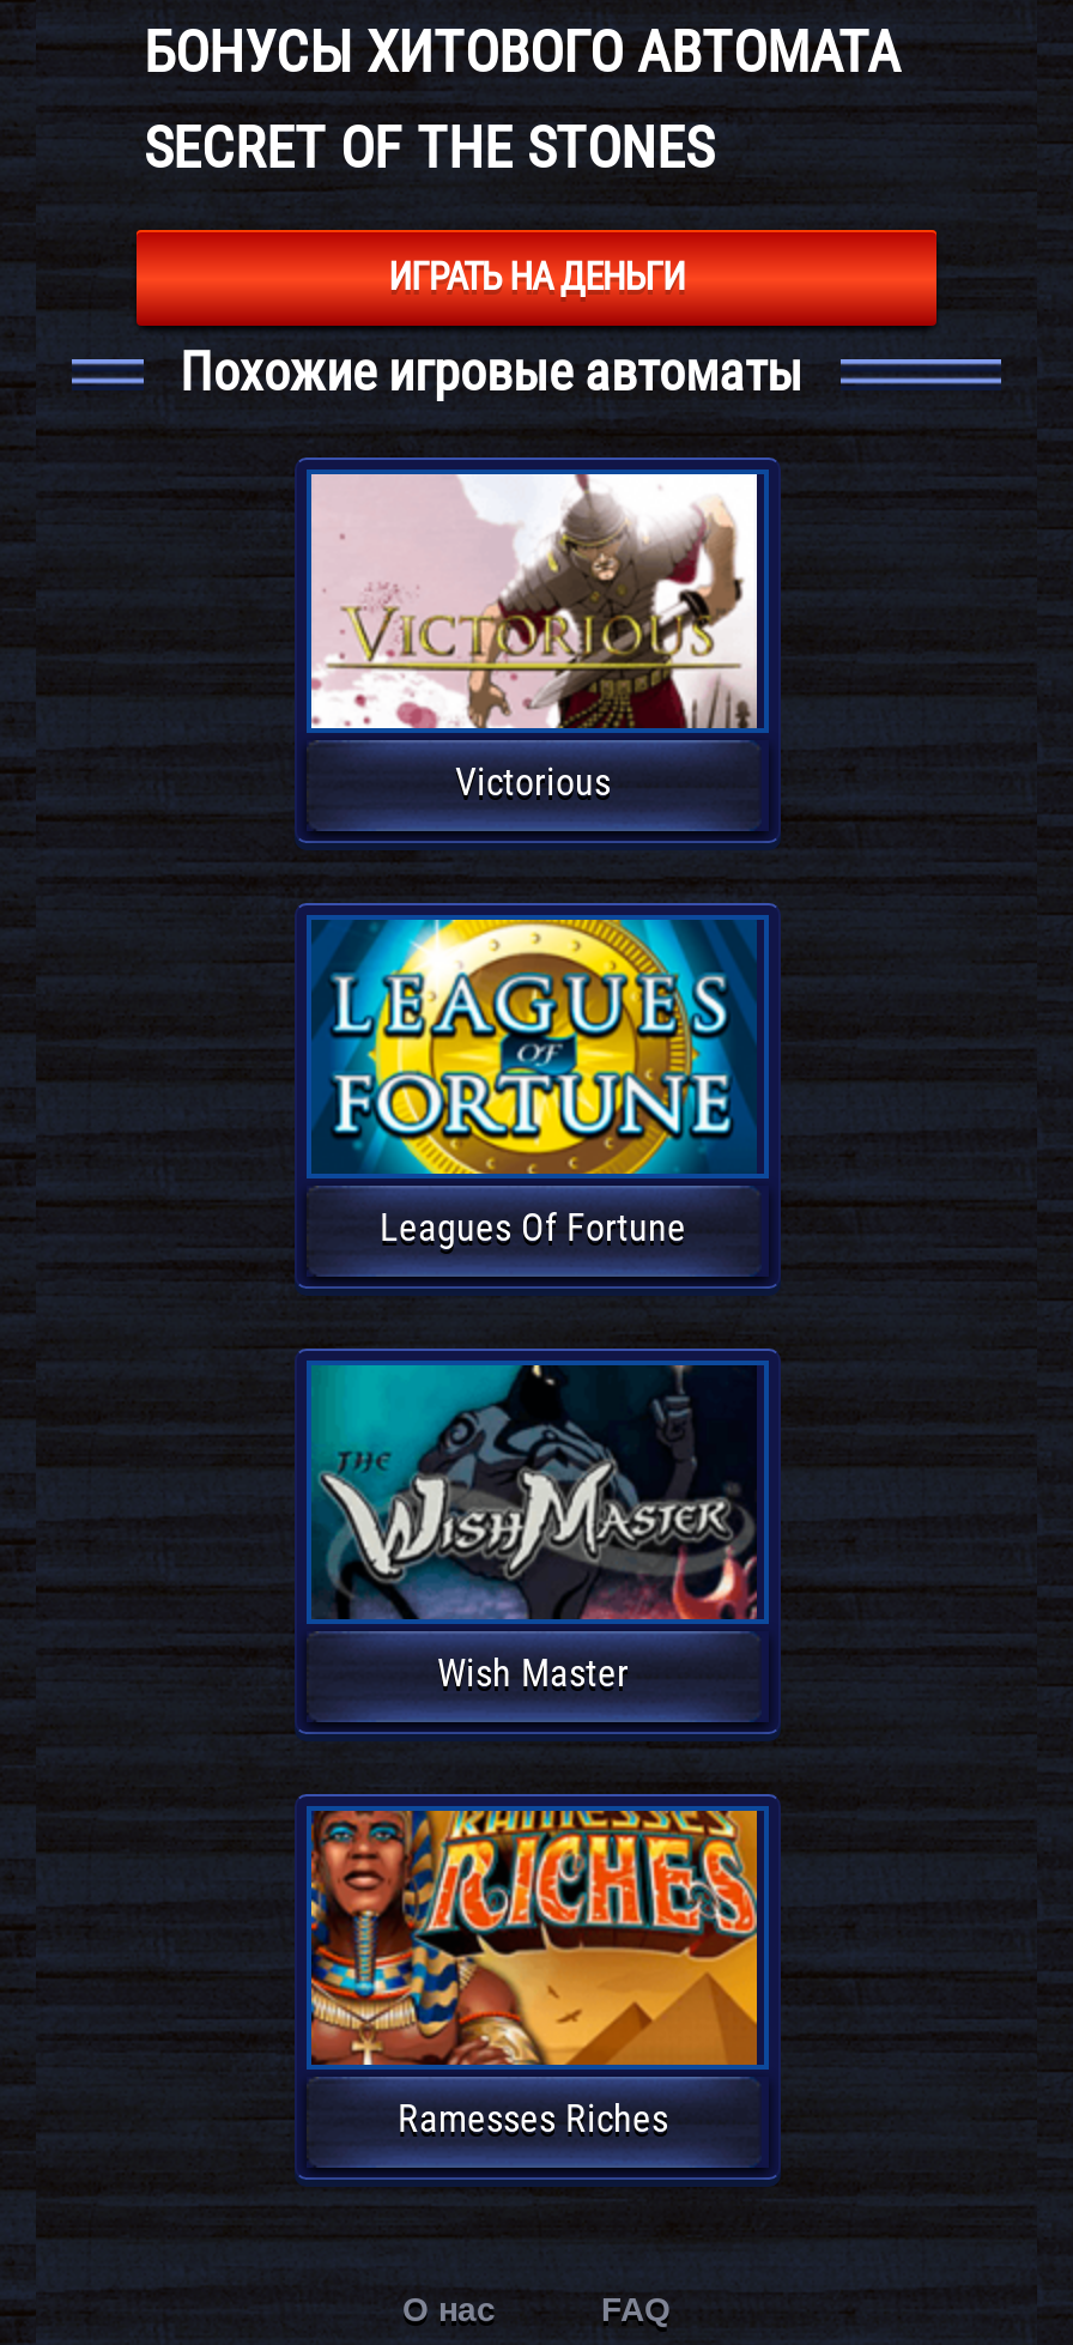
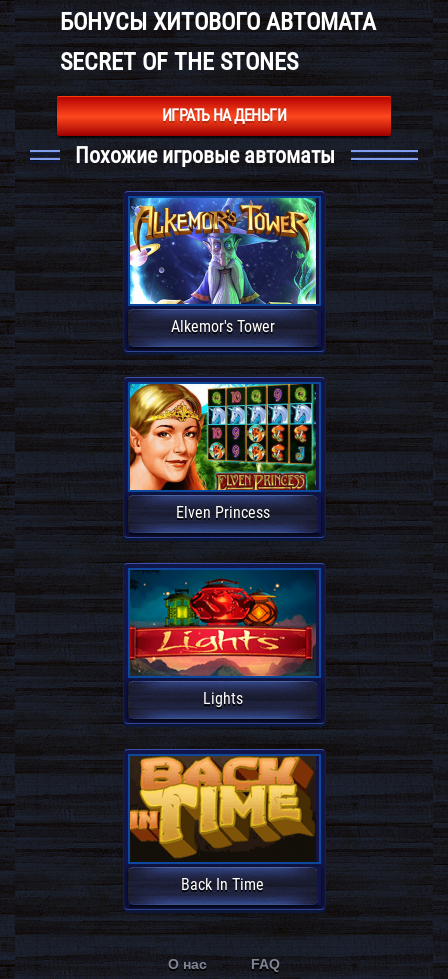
[309,472,759,805] [image] | Victorious -> [129,197,317,336] [image] | Alkemor's Tower
[311,917,757,1250] [image] | Leagues Of Fortune -> [129,383,316,522] [image] | Elven Princess
[309,1363,757,1696] [image] | Wish Master -> [129,570,317,708] [image] | Lights
[309,1808,759,2141] [image] | Ramesses Riches -> [129,756,316,894] [image] | Back In Time

